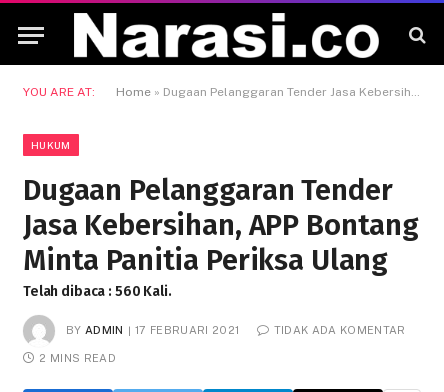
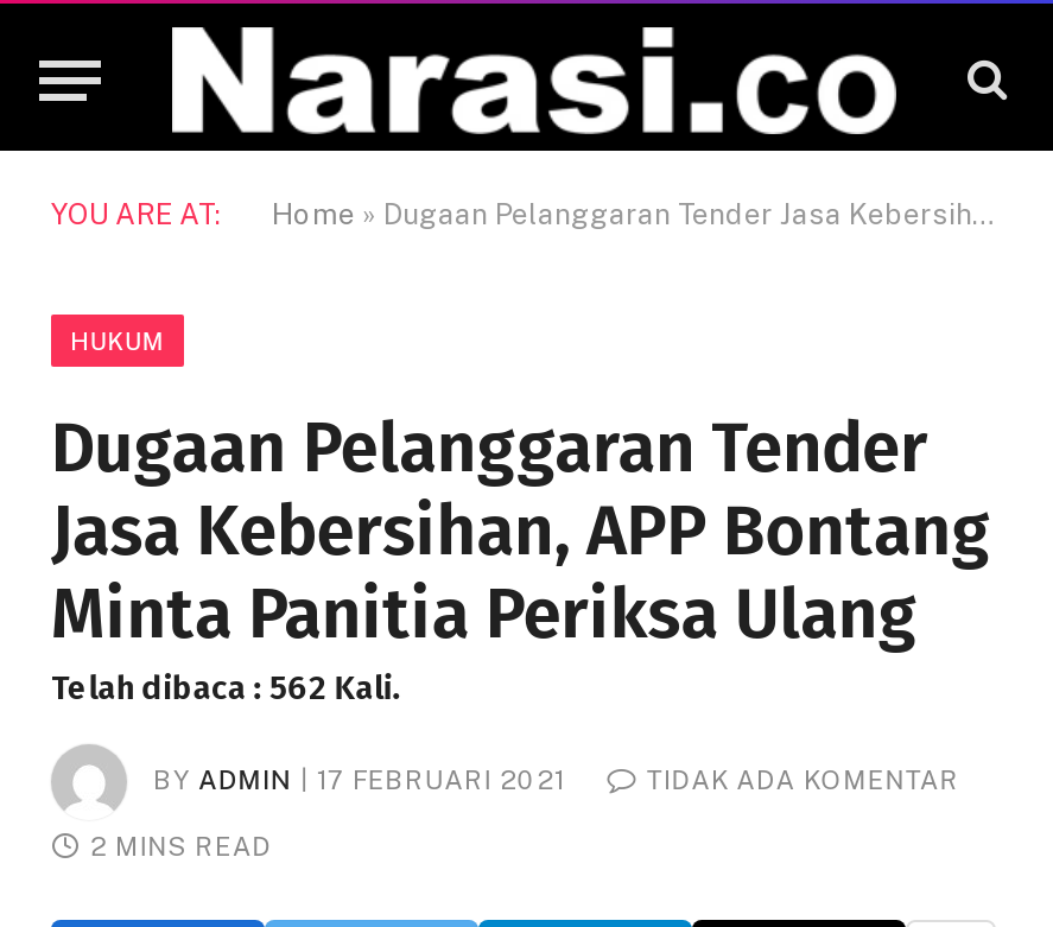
[23,283,171,300] Telah dibaca : 560 Kali. -> [51,668,401,709] Telah dibaca : 562 Kali.

